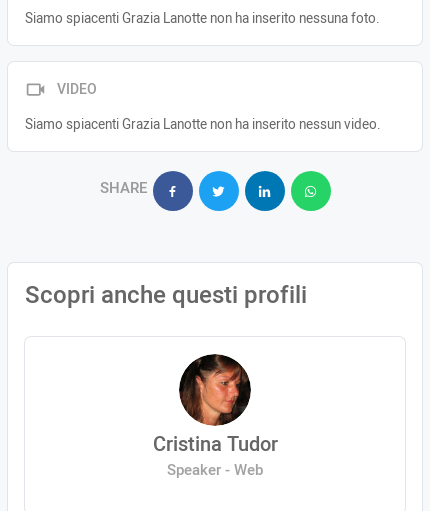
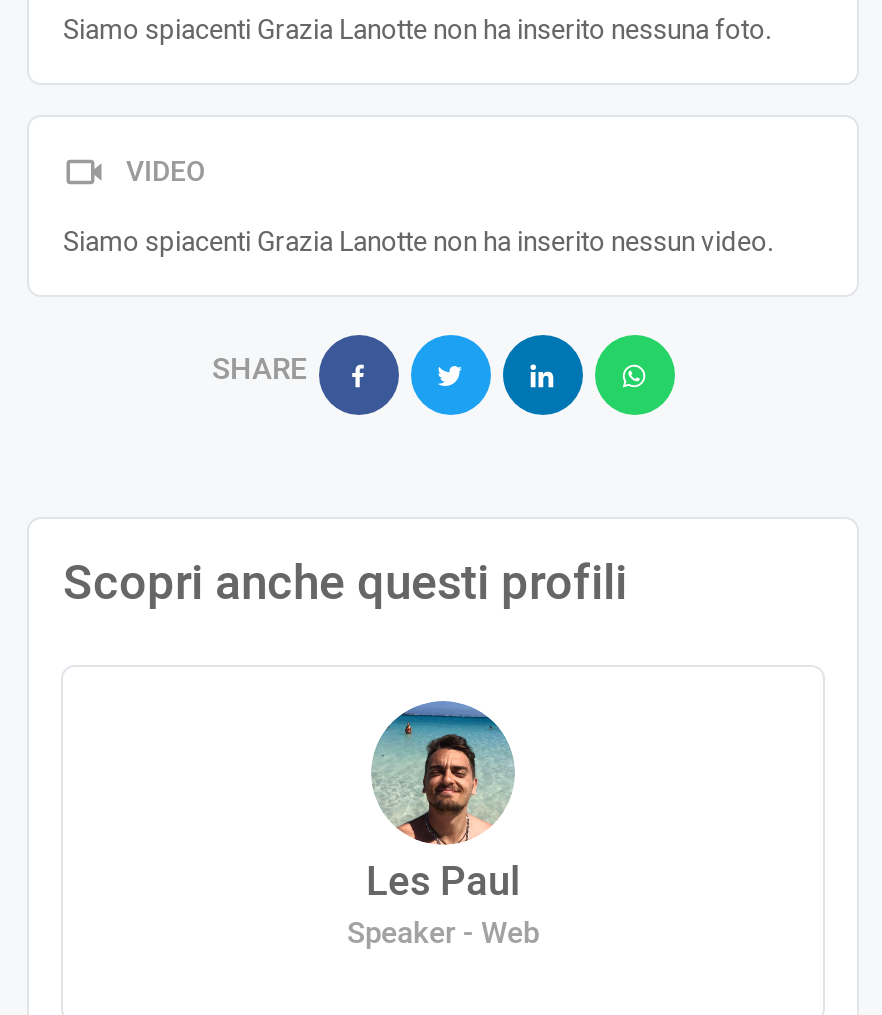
[152,353,277,458] [image] | Cristina Tudor -> [366,699,520,910] [image] | Les Paul

